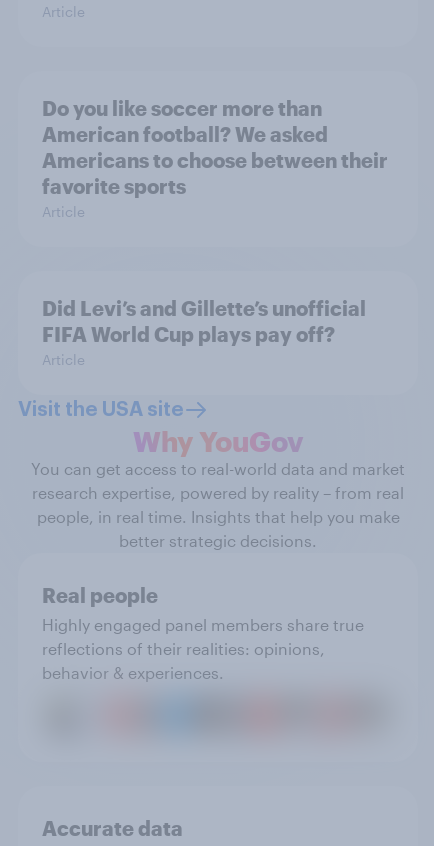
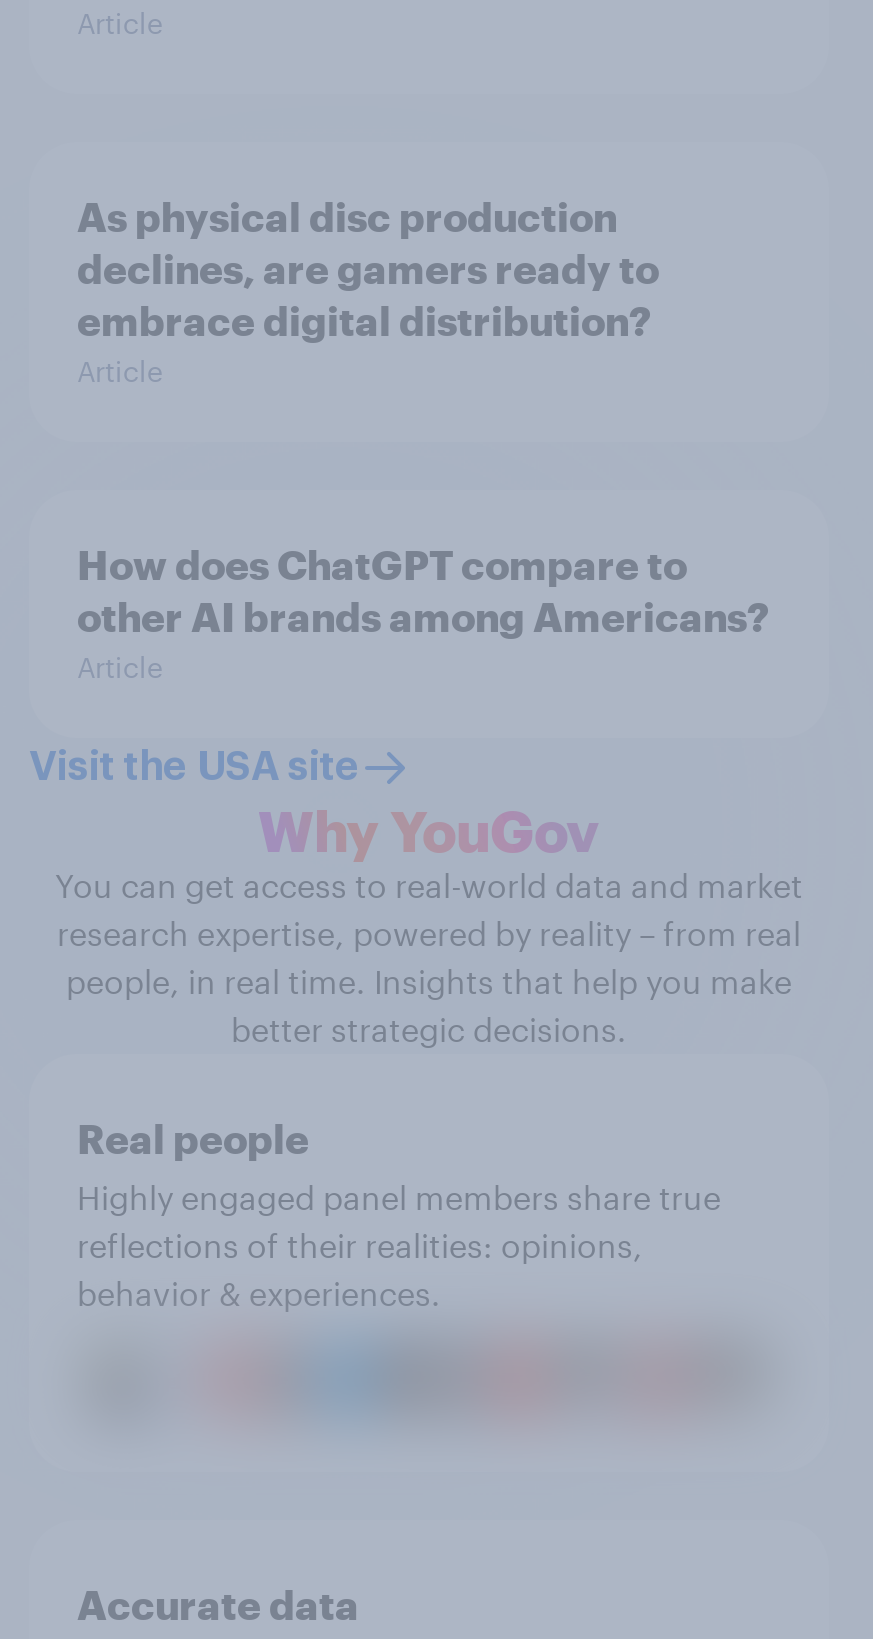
[42,96,388,198] Do you like soccer more than | American football? We asked | Americans to choose between their | favorite sports -> [77,192,659,344] As physical disc production | declines, are gamers ready to | embrace digital distribution?
[42,296,366,346] Did Levi’s and Gillette’s unofficial | FIFA World Cup plays pay off? -> [77,540,769,640] How does ChatGPT compare to | other AI brands among Americans?

